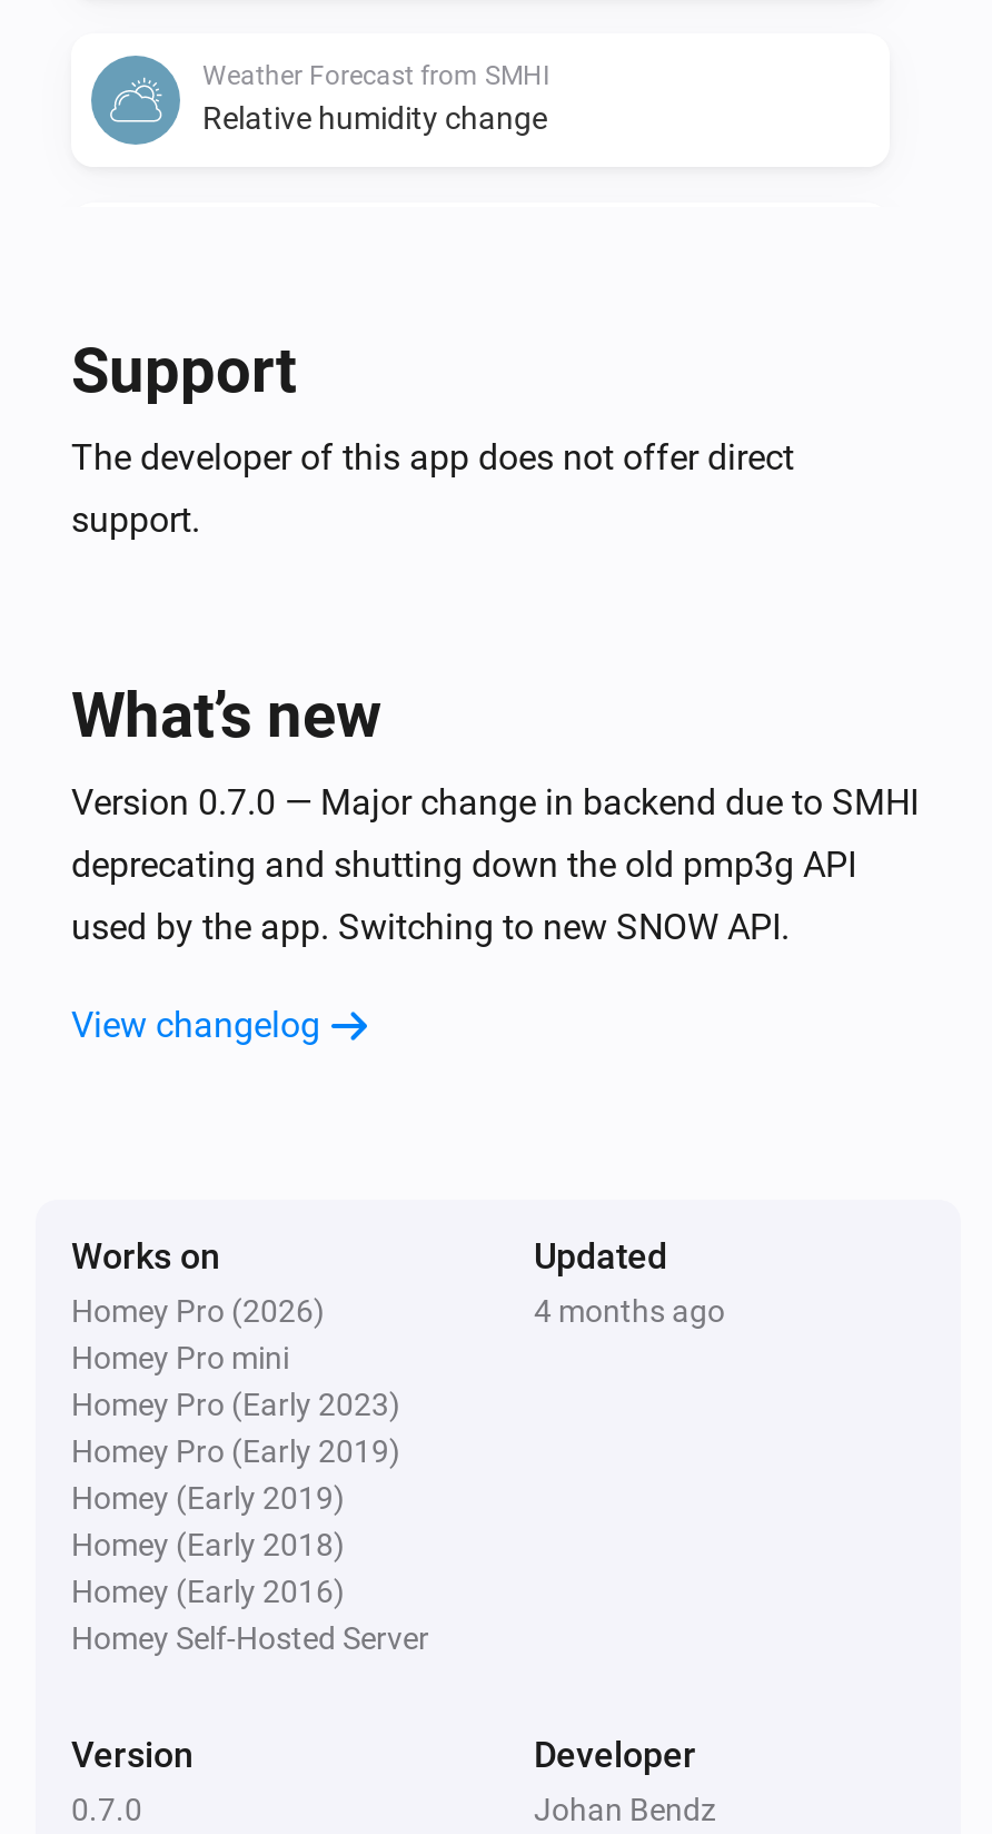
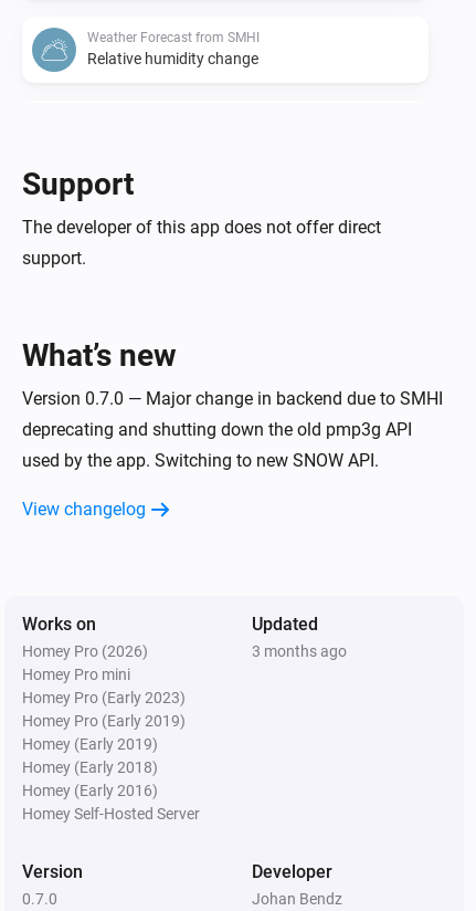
[534,1292,725,1328] 4 months ago -> [252,642,347,660] 3 months ago

